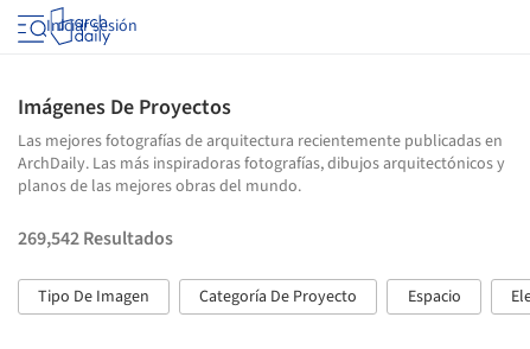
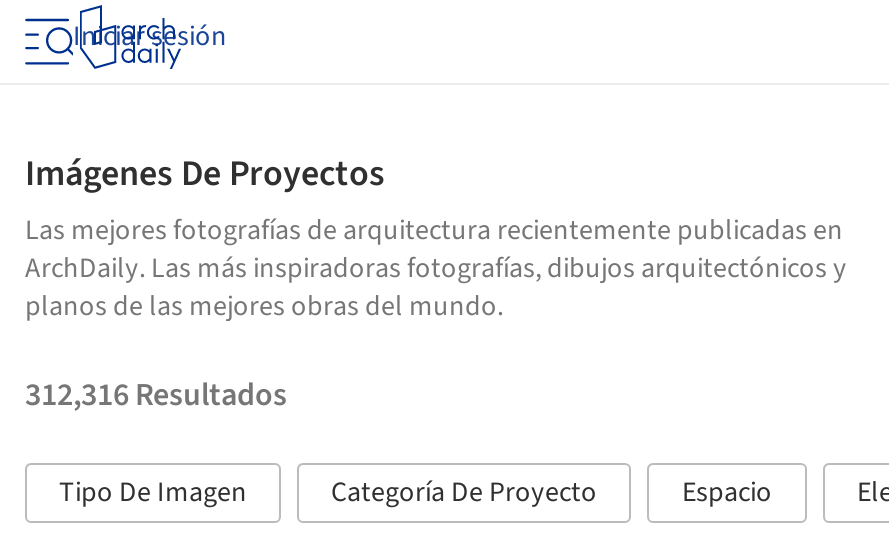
[18,226,173,252] 269,542 Resultados -> [25,373,287,417] 312,316 Resultados

